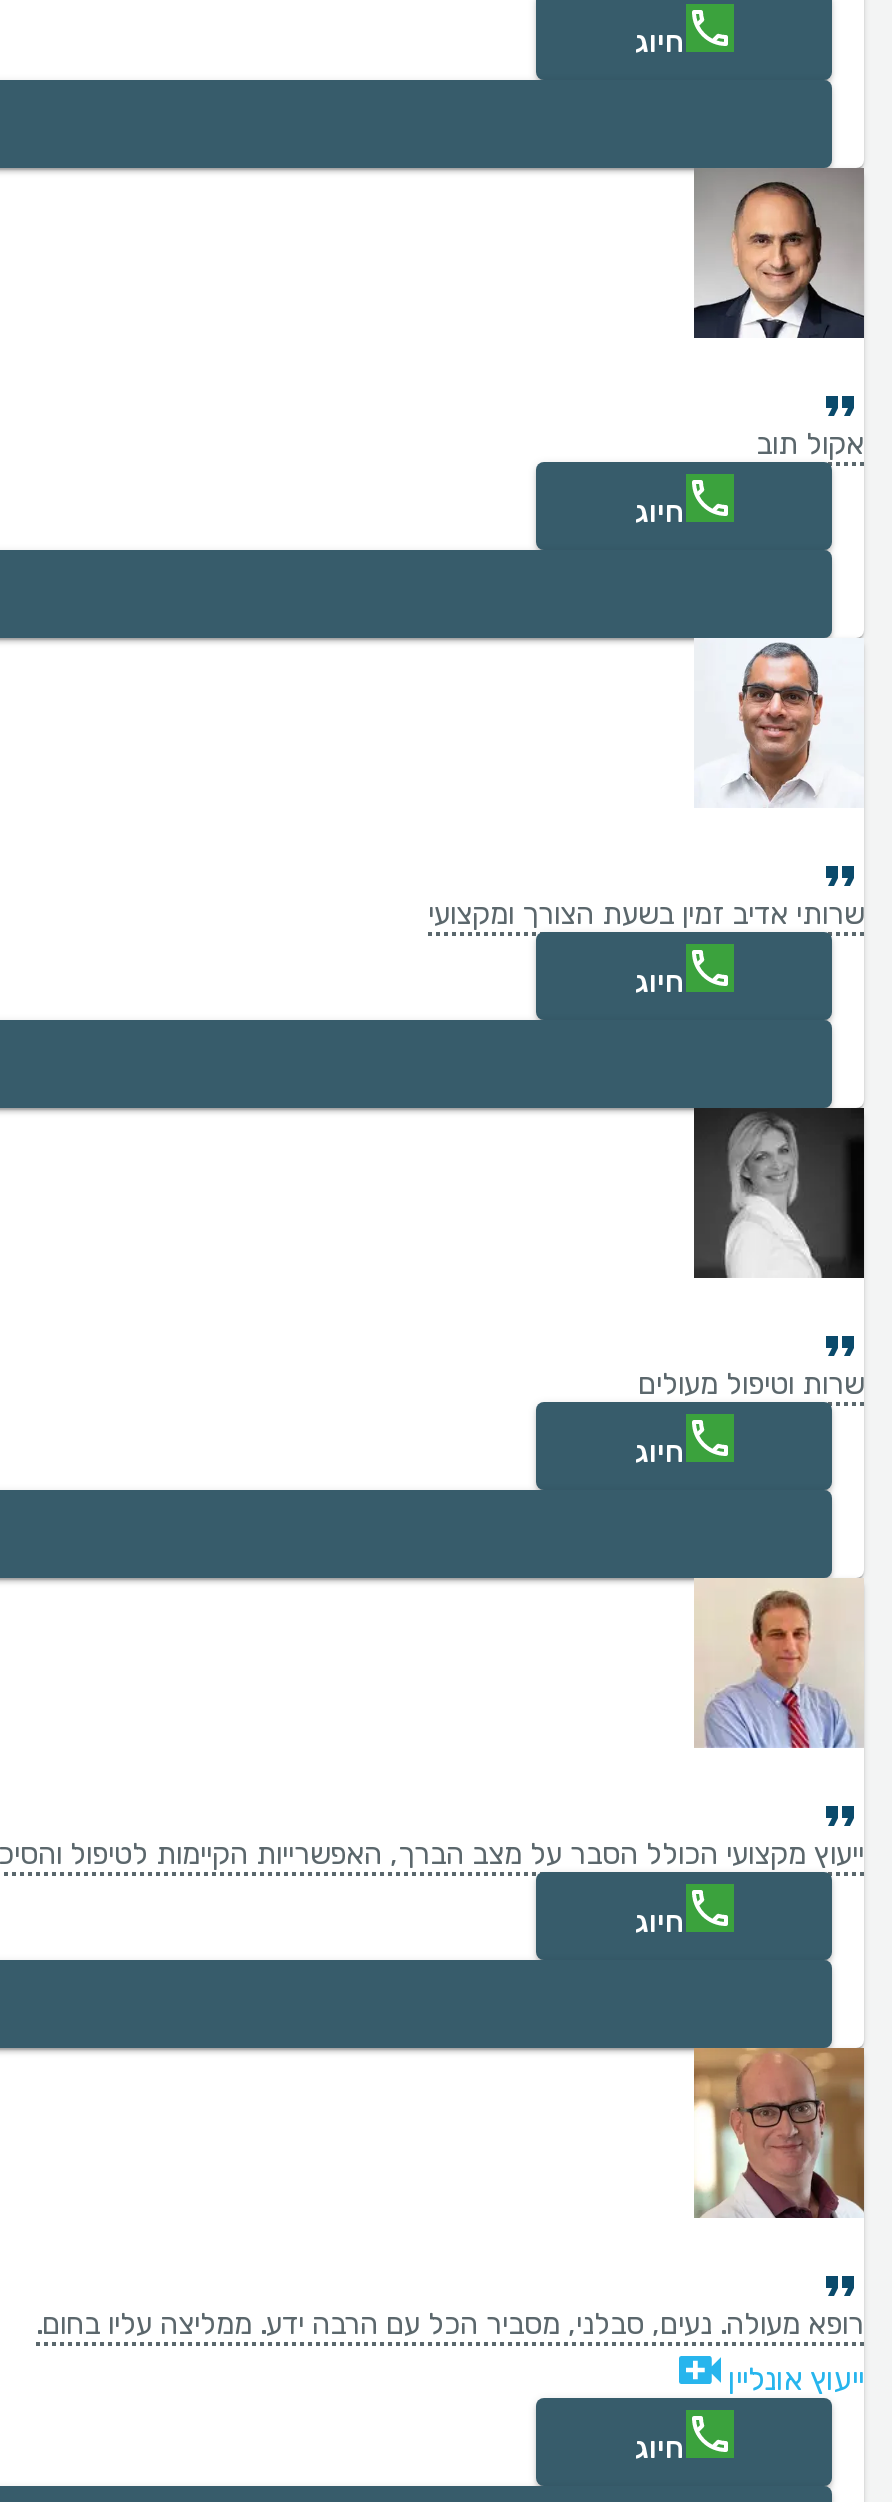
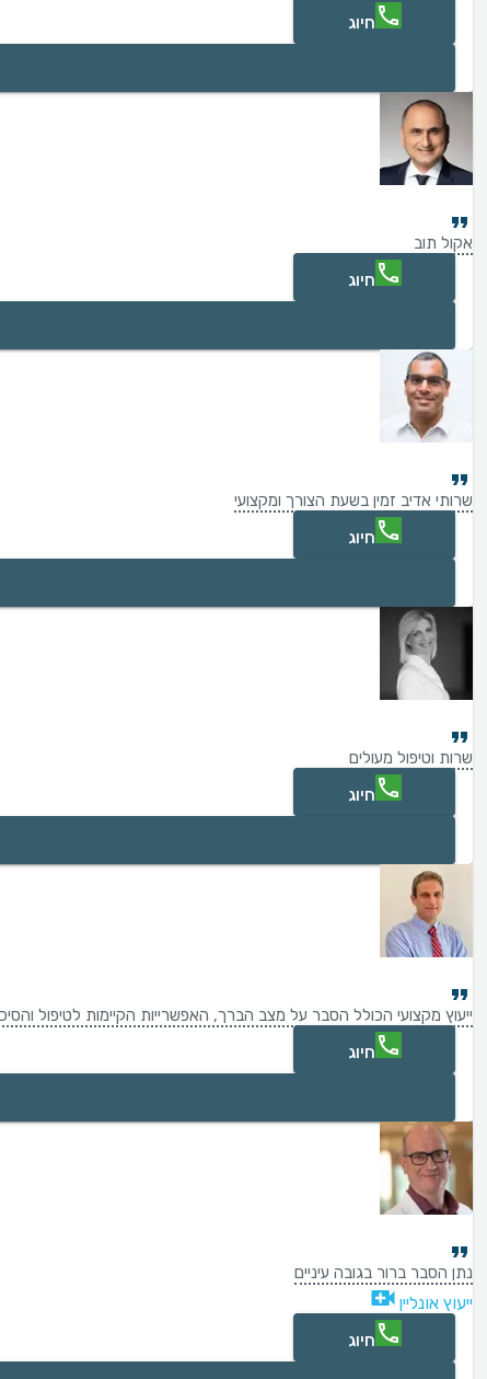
[36,2305,864,2341] רופא מעולה. נעים, סבלני, מסביר הכל עם הרבה ידע. ממליצה עליו בחום. -> [294,1263,473,1282] נתן הסבר ברור בגובה עיניים

